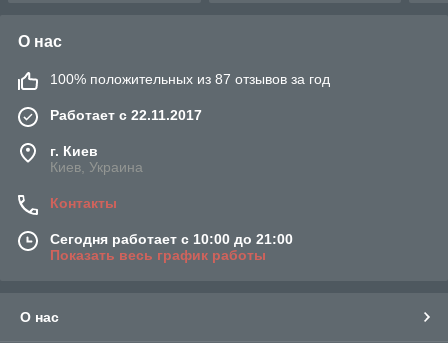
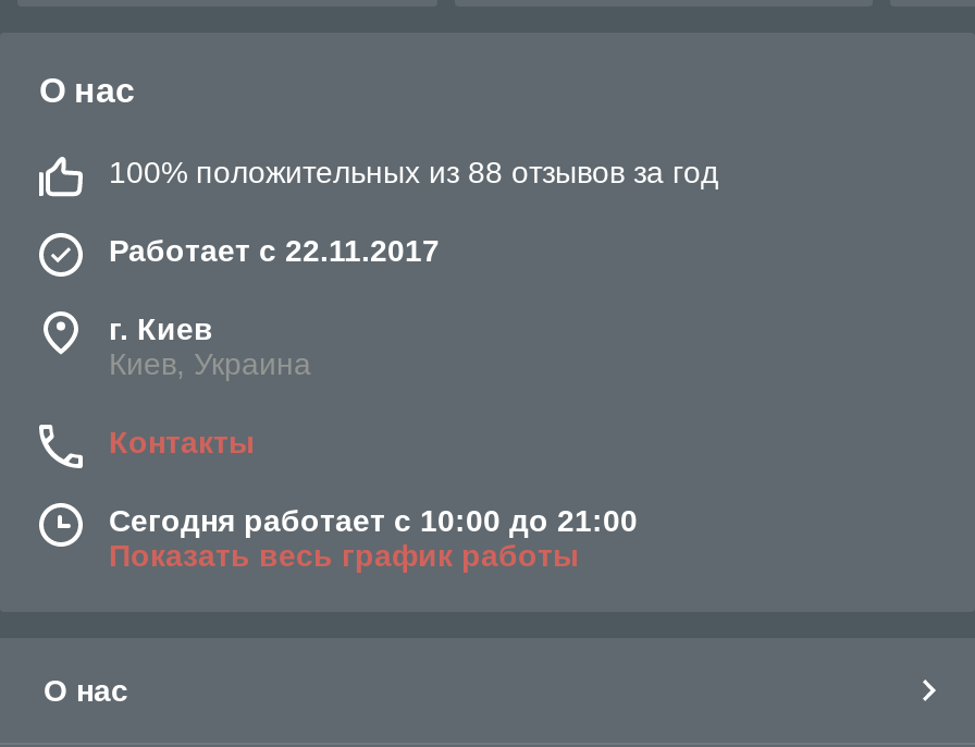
[50,71,330,87] 100% положительных из 87 отзывов за год -> [109,155,718,190] 100% положительных из 88 отзывов за год

